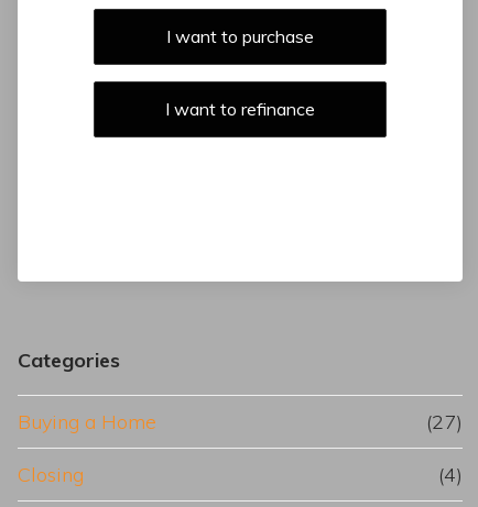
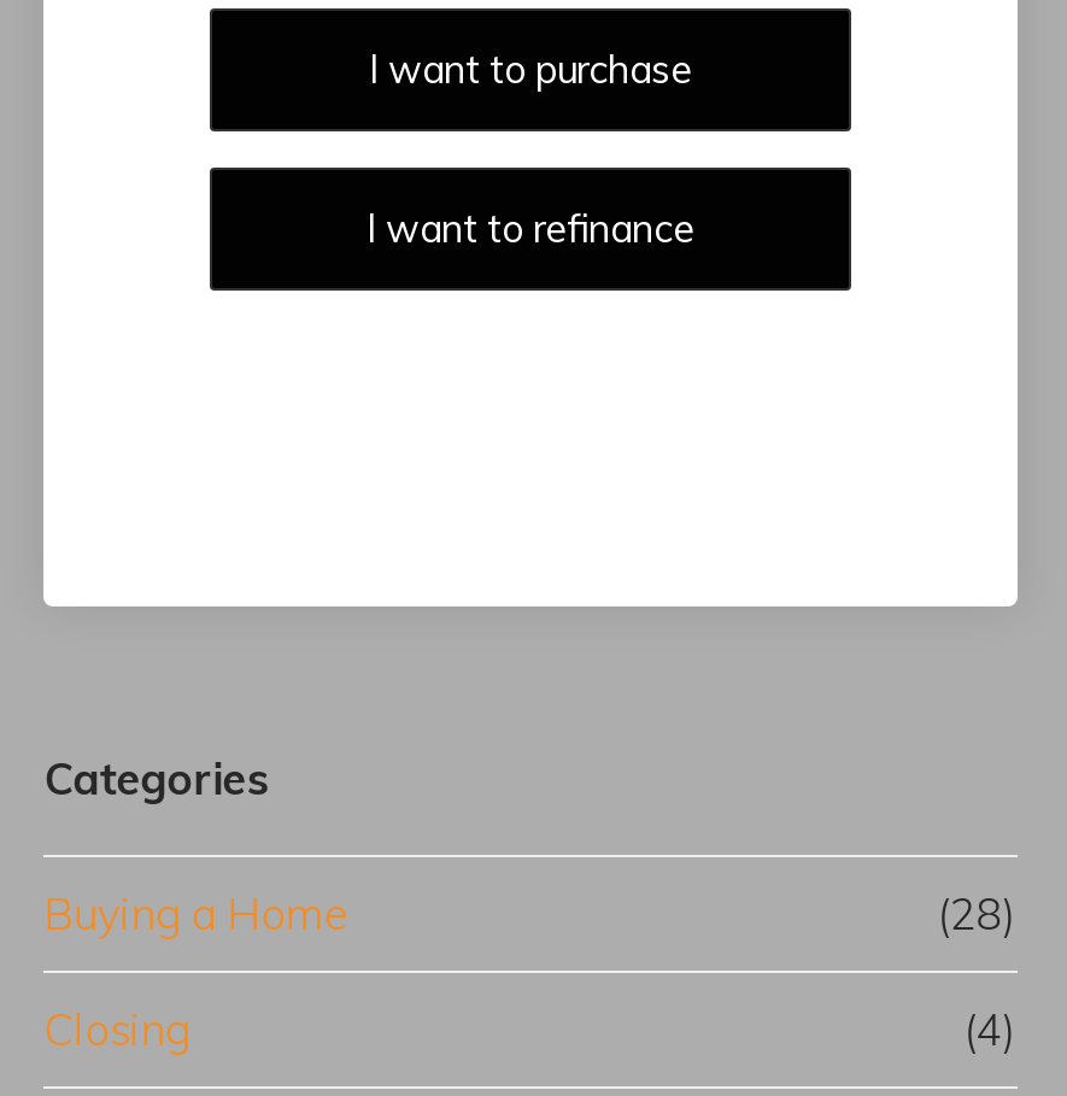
[426,410,462,435] (27) -> [937,886,1017,941] (28)

